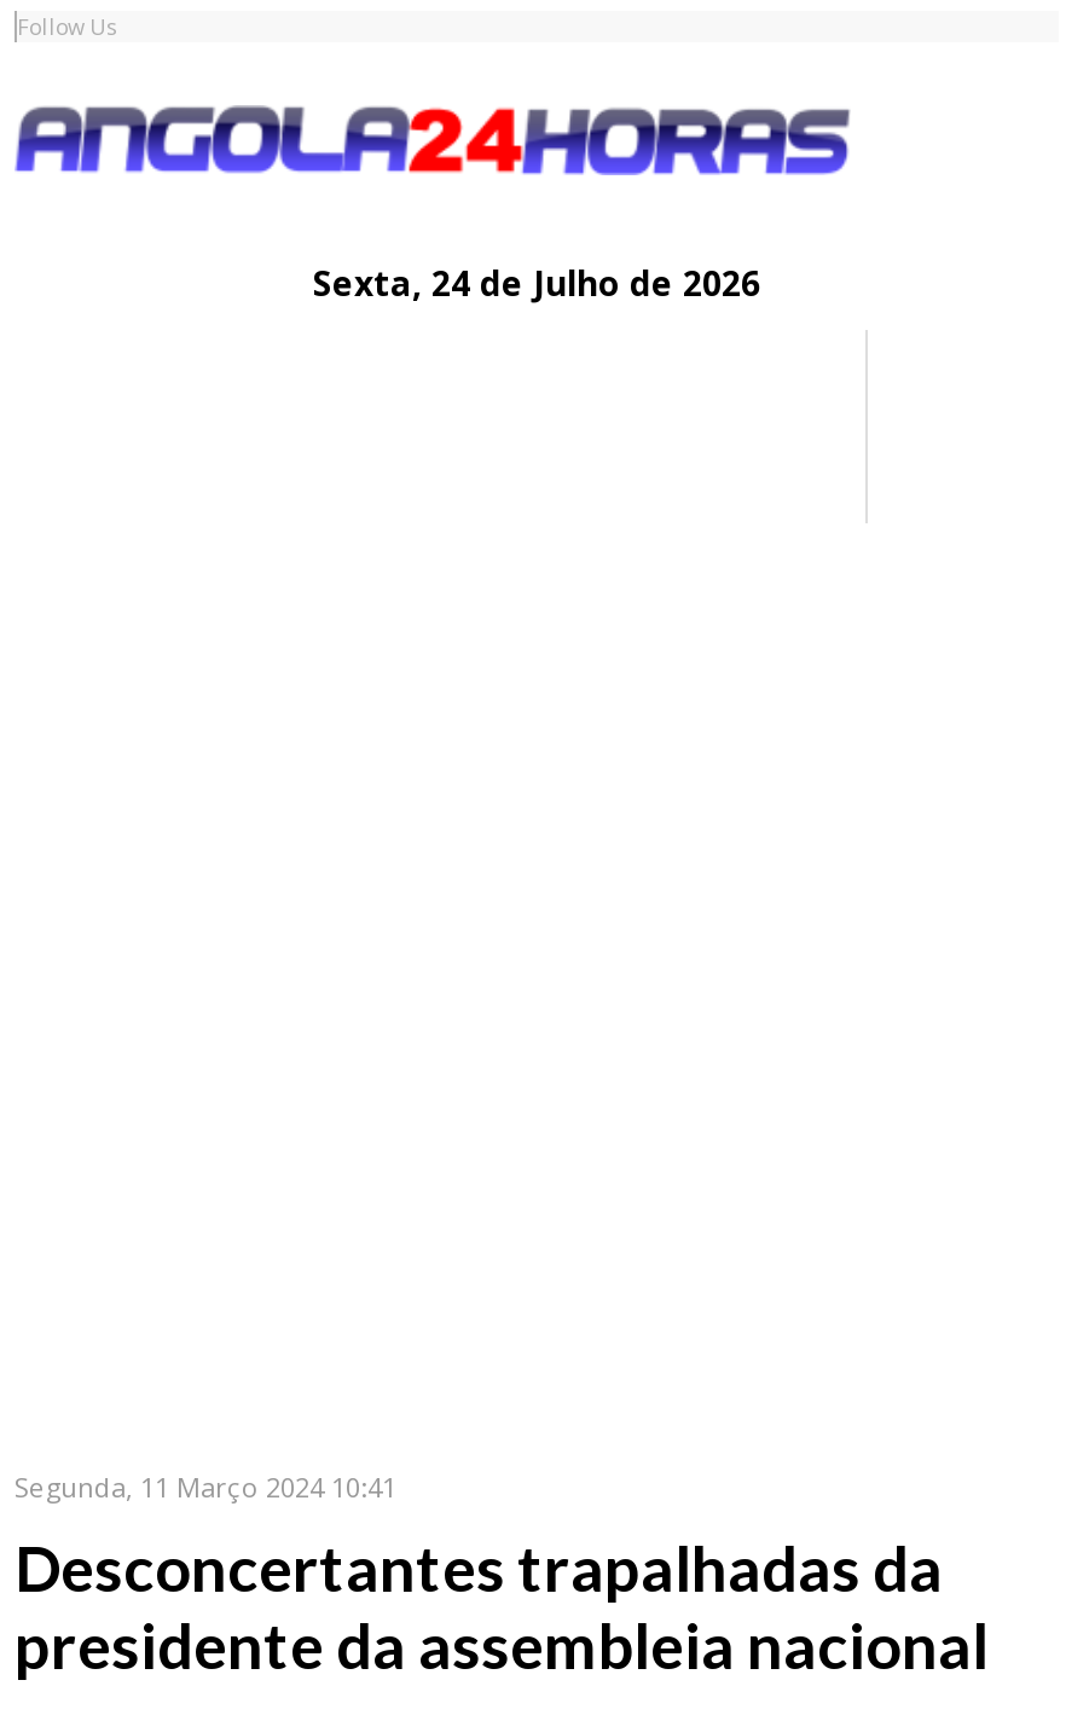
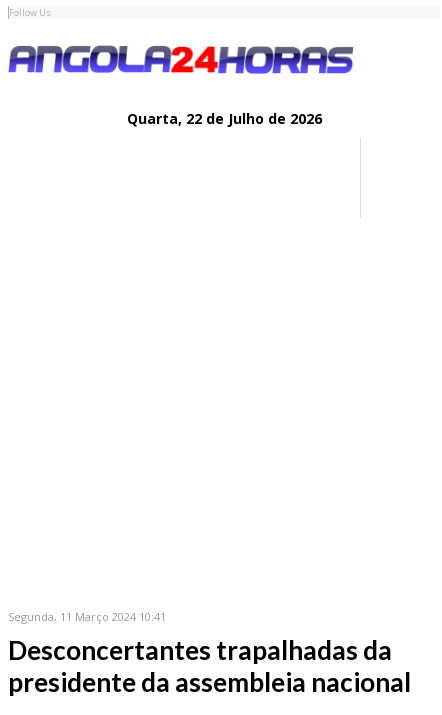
[313,260,760,306] Sexta, 24 de Julho de 2026 -> [126,109,321,128] Quarta, 22 de Julho de 2026

